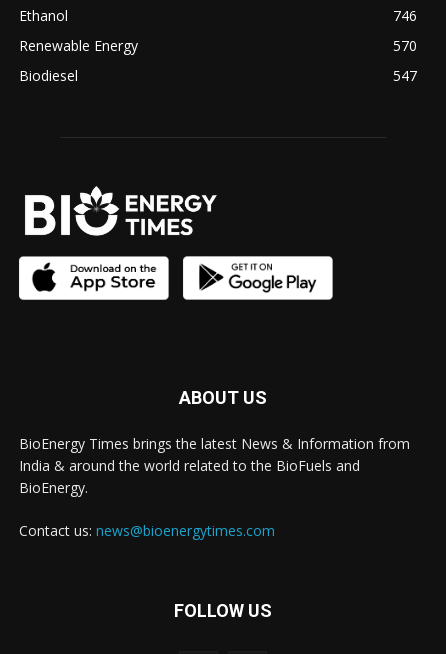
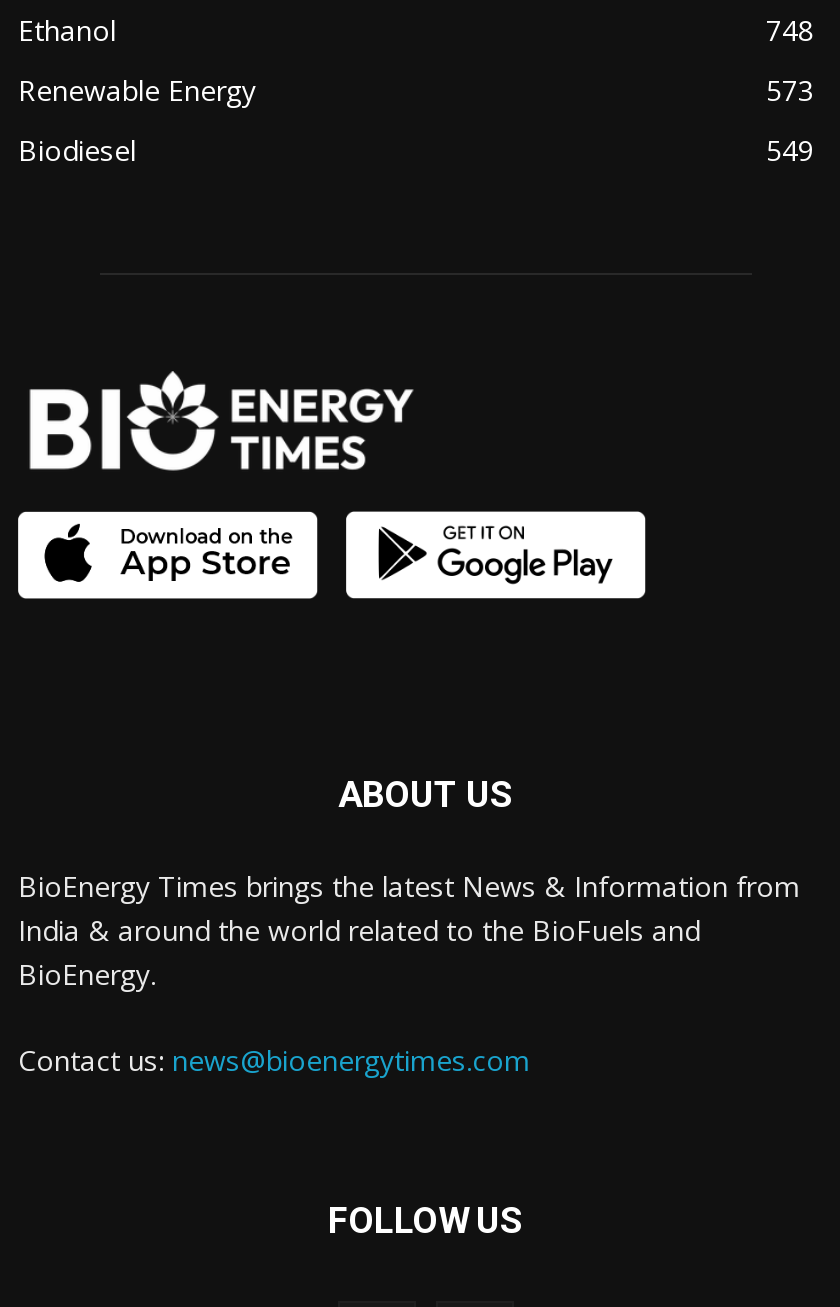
[393,6,417,25] 746 -> [766,12,814,50] 748
[393,36,417,55] 570 -> [766,72,814,110] 573
[393,66,417,85] 547 -> [766,132,814,170] 549

